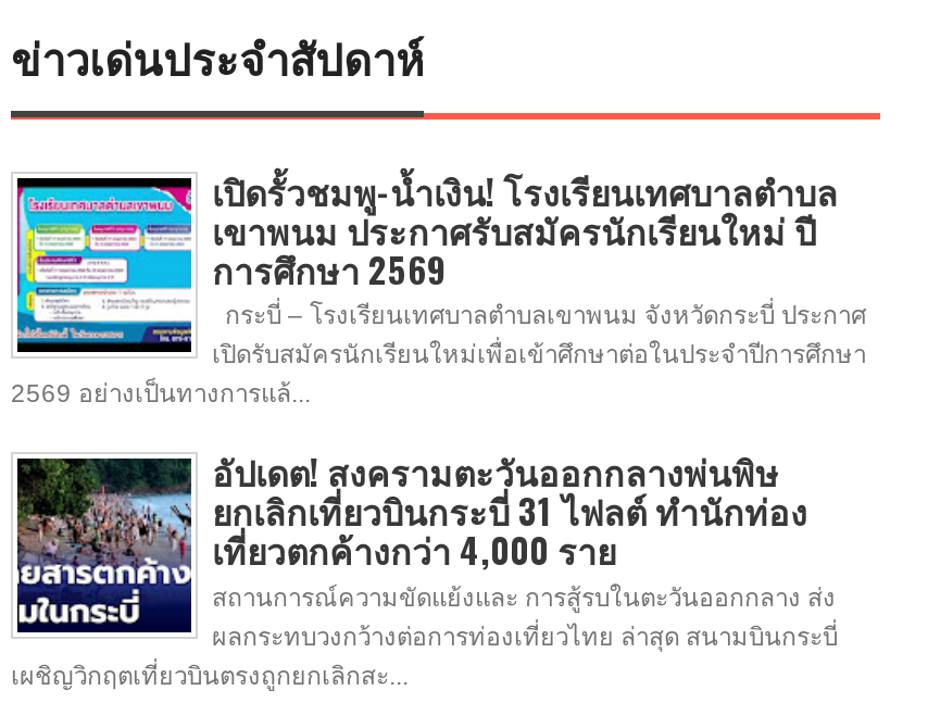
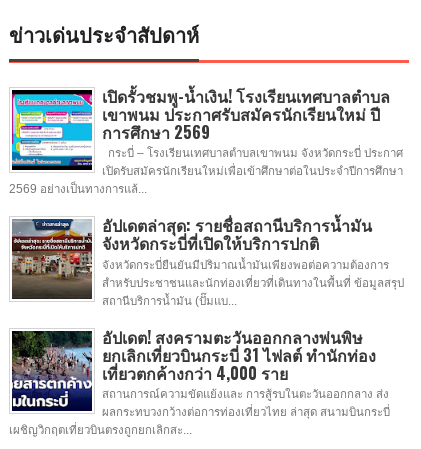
none -> [12,213,403,307] [image] | อัปเดตล่าสุด: รายชื่อสถานีบริการน้ำมัน | จังหวัดกระบี่ที่เปิดให้บริการปกติ | จังหวัดกระบี่ยืนยันมีปริมาณน้ำมันเพียงพอต่อความต้องการ | สำหรับประชาชนและนักท่องเที่ยวที่เดินทางในพื้นที่ ข้อมูลสรุป | สถานีบริการน้ำมัน (ปั๊มแบ...

